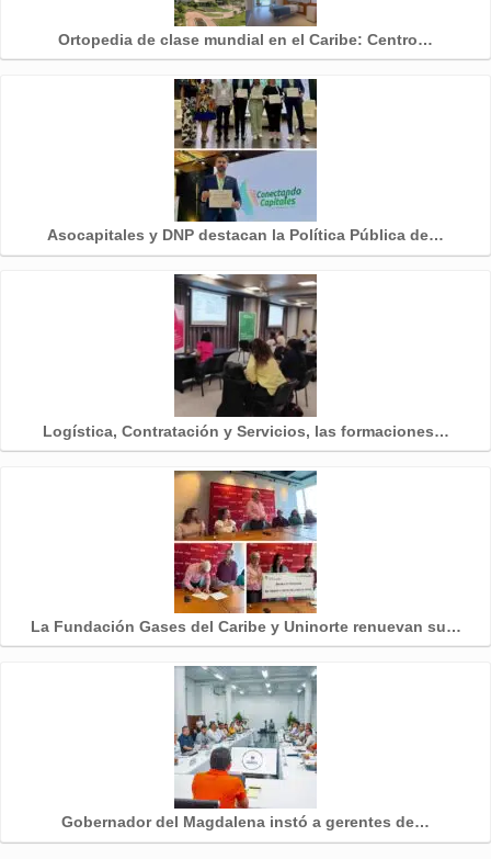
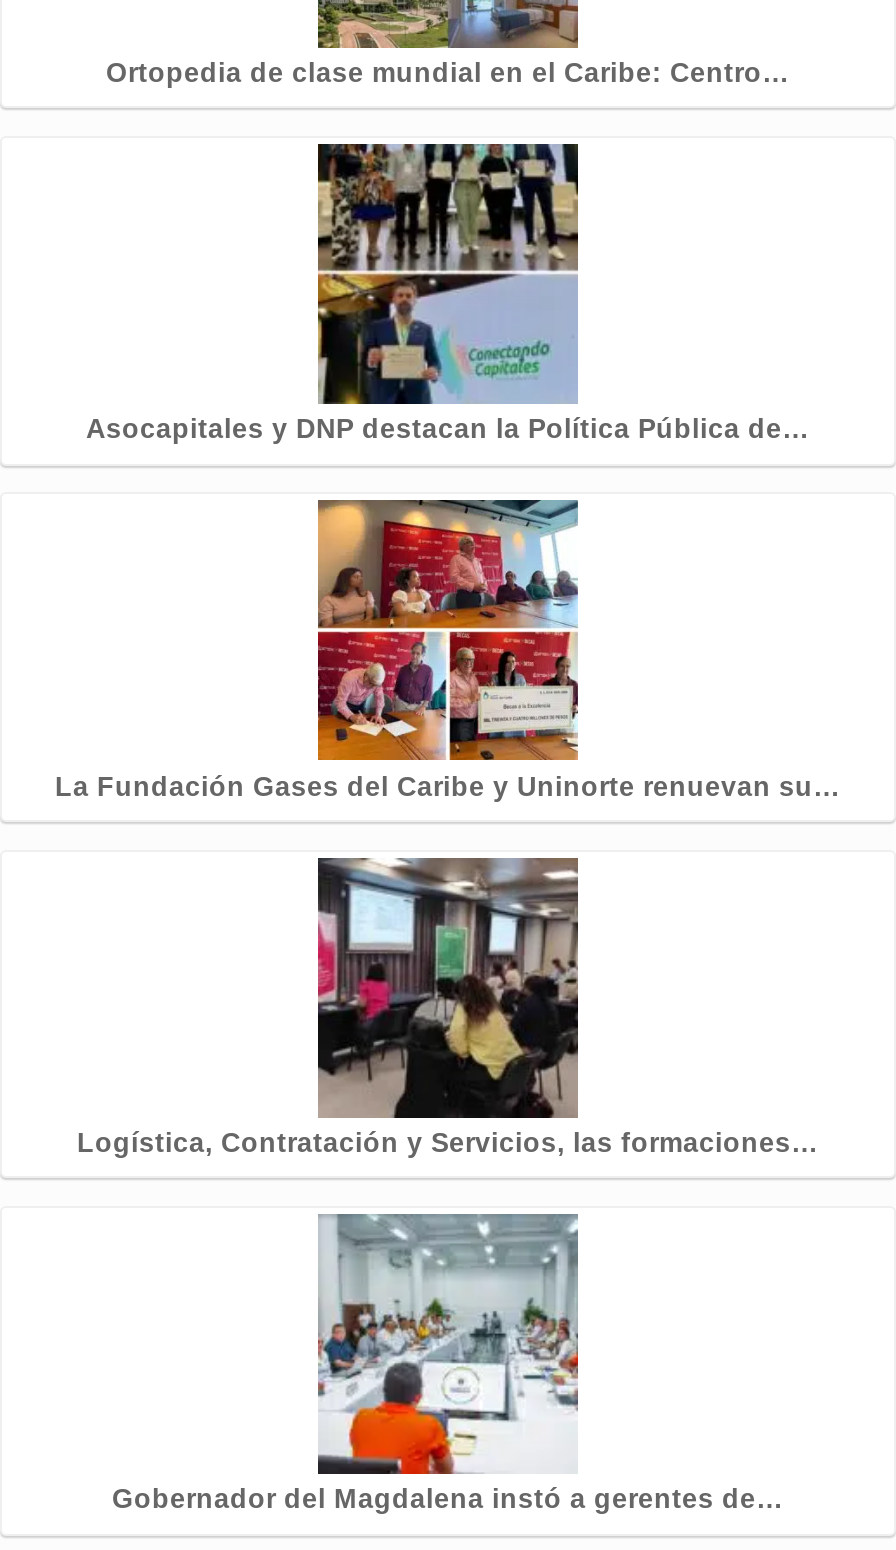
moved [42,273,449,439] -> [77,854,819,1158]: [image] | Logística, Contratación y Servicios, las formaciones…
moved [30,471,461,635] -> [55,500,841,801]: [image] | La Fundación Gases del Caribe y Uninorte renuevan su…

